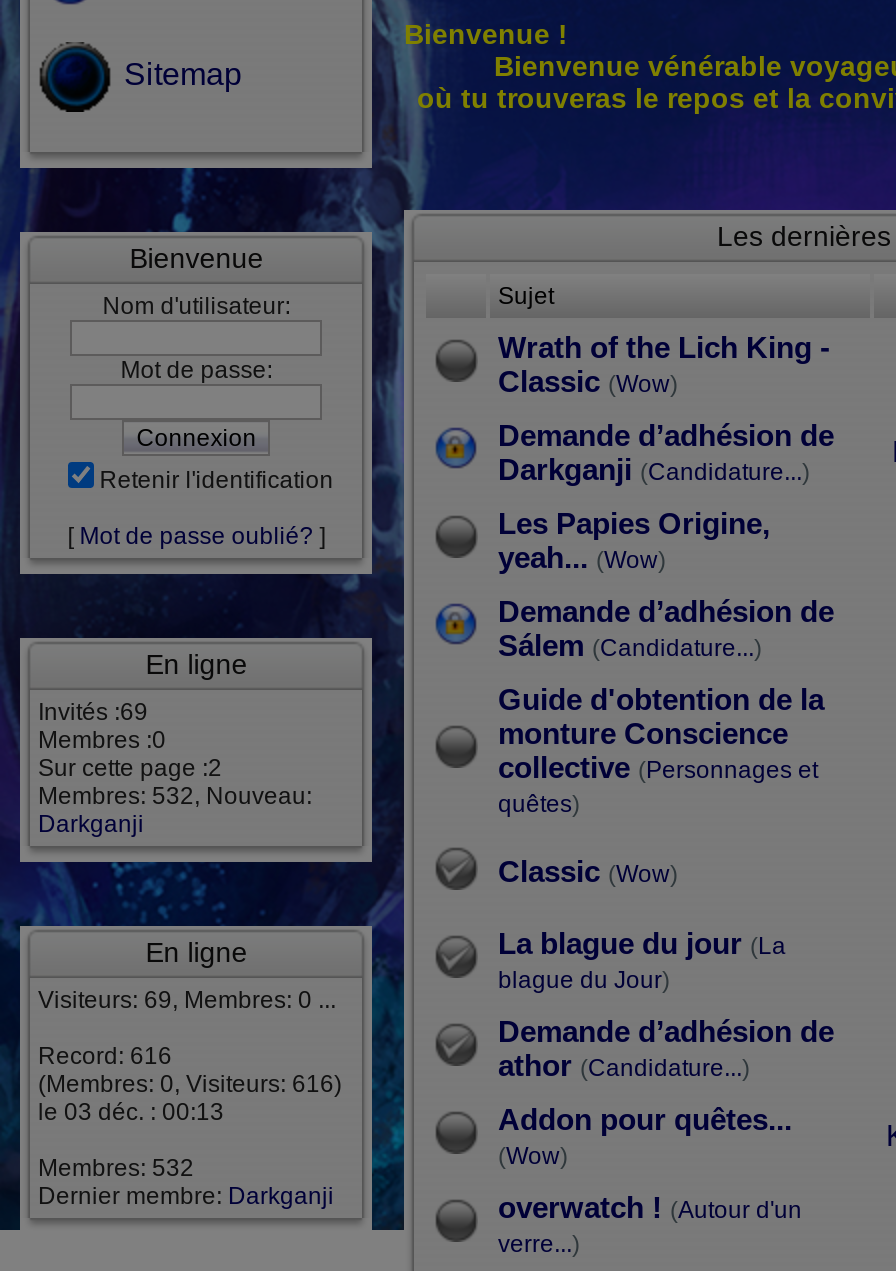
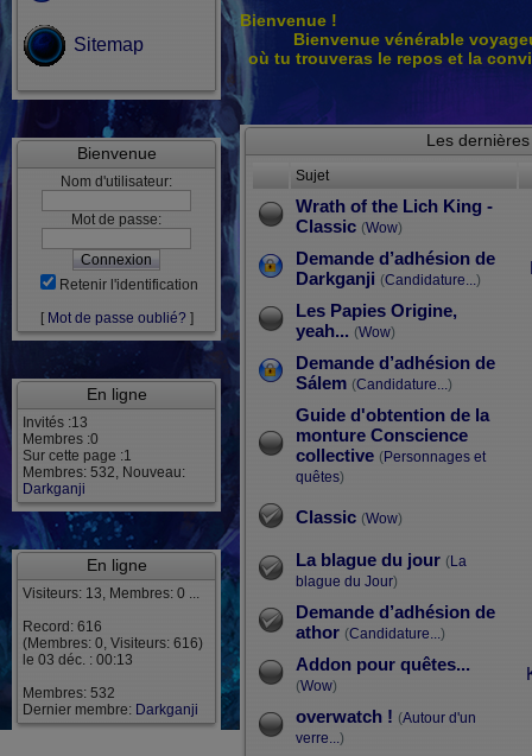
[38,698,148,726] Invités :69 -> [23,414,88,431] Invités :13
[38,754,222,782] Sur cette page :2 -> [23,447,132,464] Sur cette page :1
[38,986,336,1014] Visiteurs: 69, Membres: 0 ... -> [23,585,199,602] Visiteurs: 13, Membres: 0 ...

